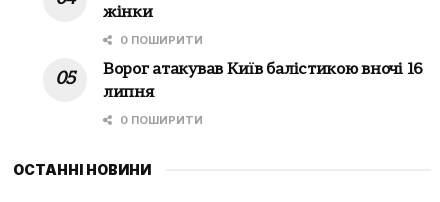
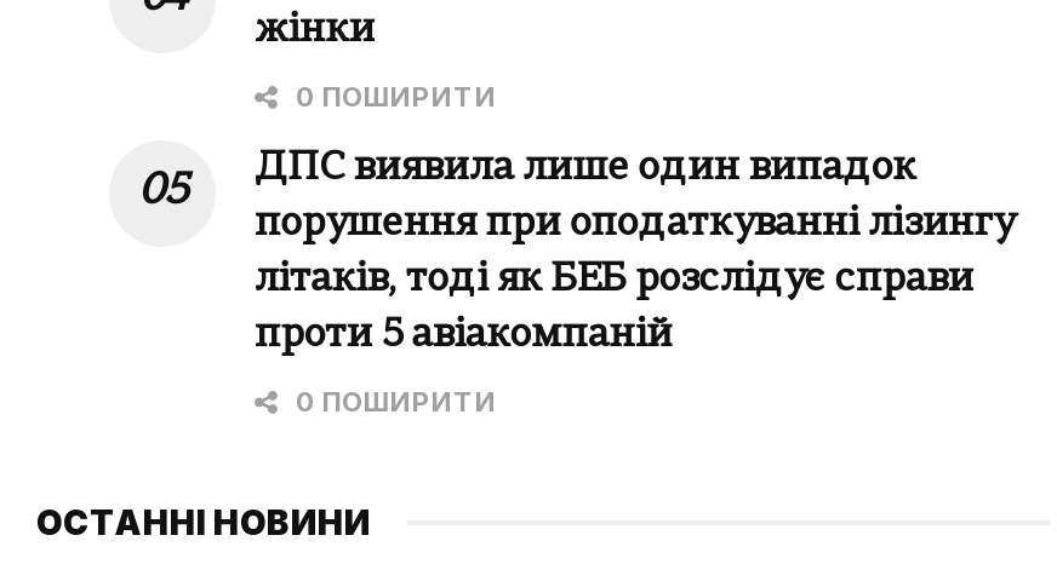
[103,62,423,101] Ворог атакував Київ балістикою вночі 16 | липня -> [255,151,1014,357] ДПС виявила лише один випадок | порушення при оподаткуванні лізингу | літаків, тоді як БЕБ розслідує справи | проти 5 авіакомпаній

